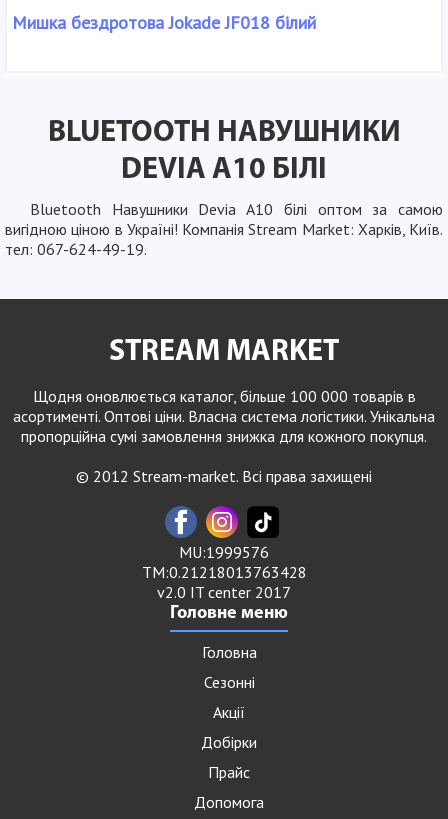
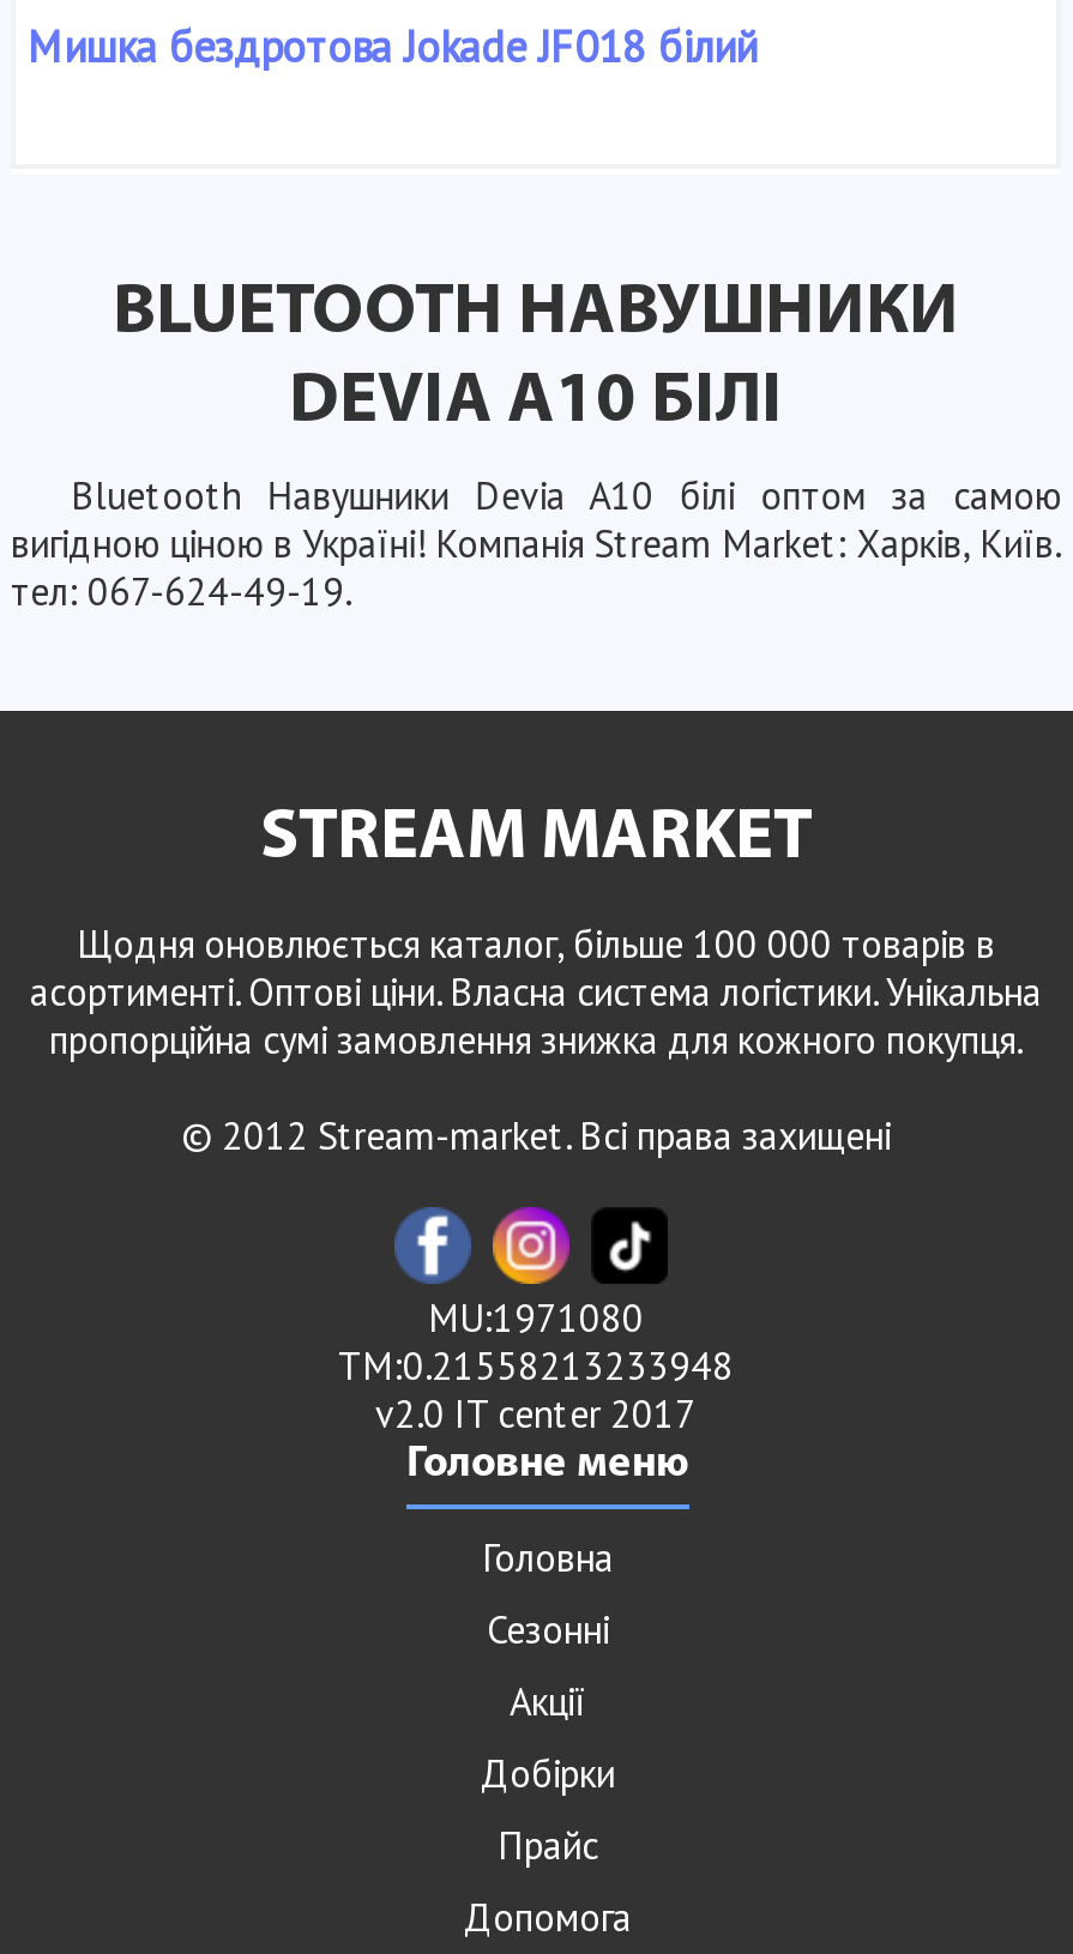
[141,542,306,582] MU:1999576 | TM:0.21218013763428 -> [338,1294,734,1390] MU:1971080 | TM:0.21558213233948

